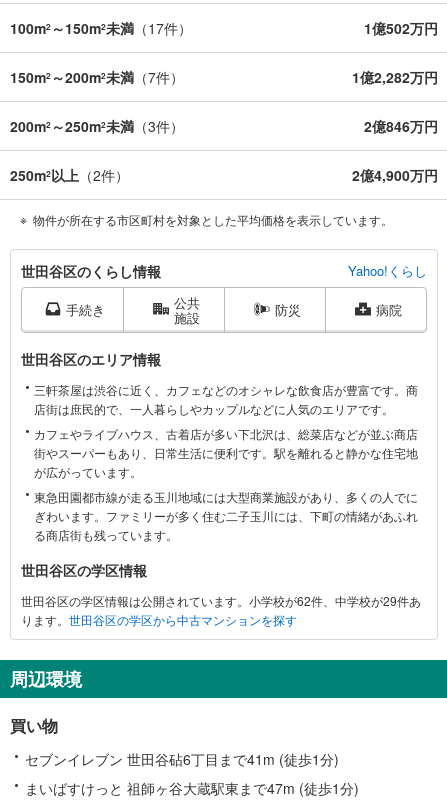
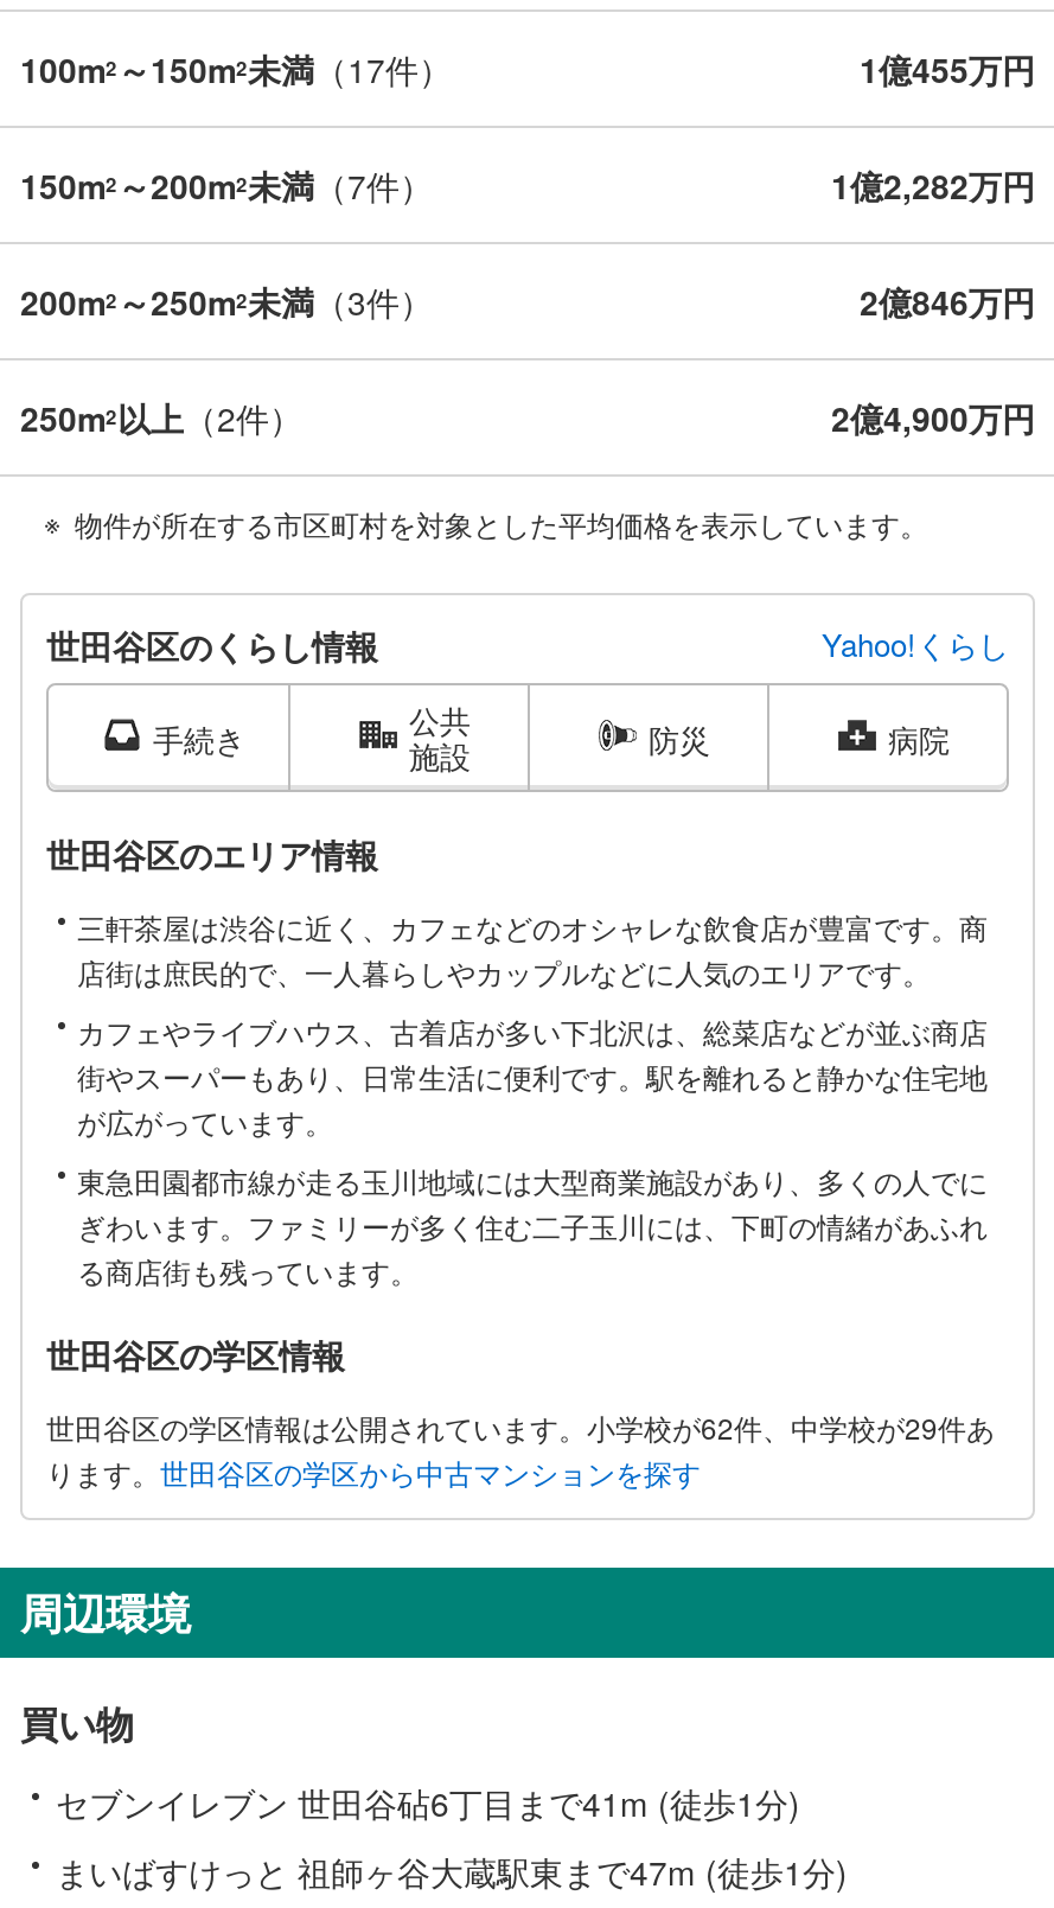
[364,18,438,38] 1億502万円 -> [860,46,1035,93] 1億455万円

